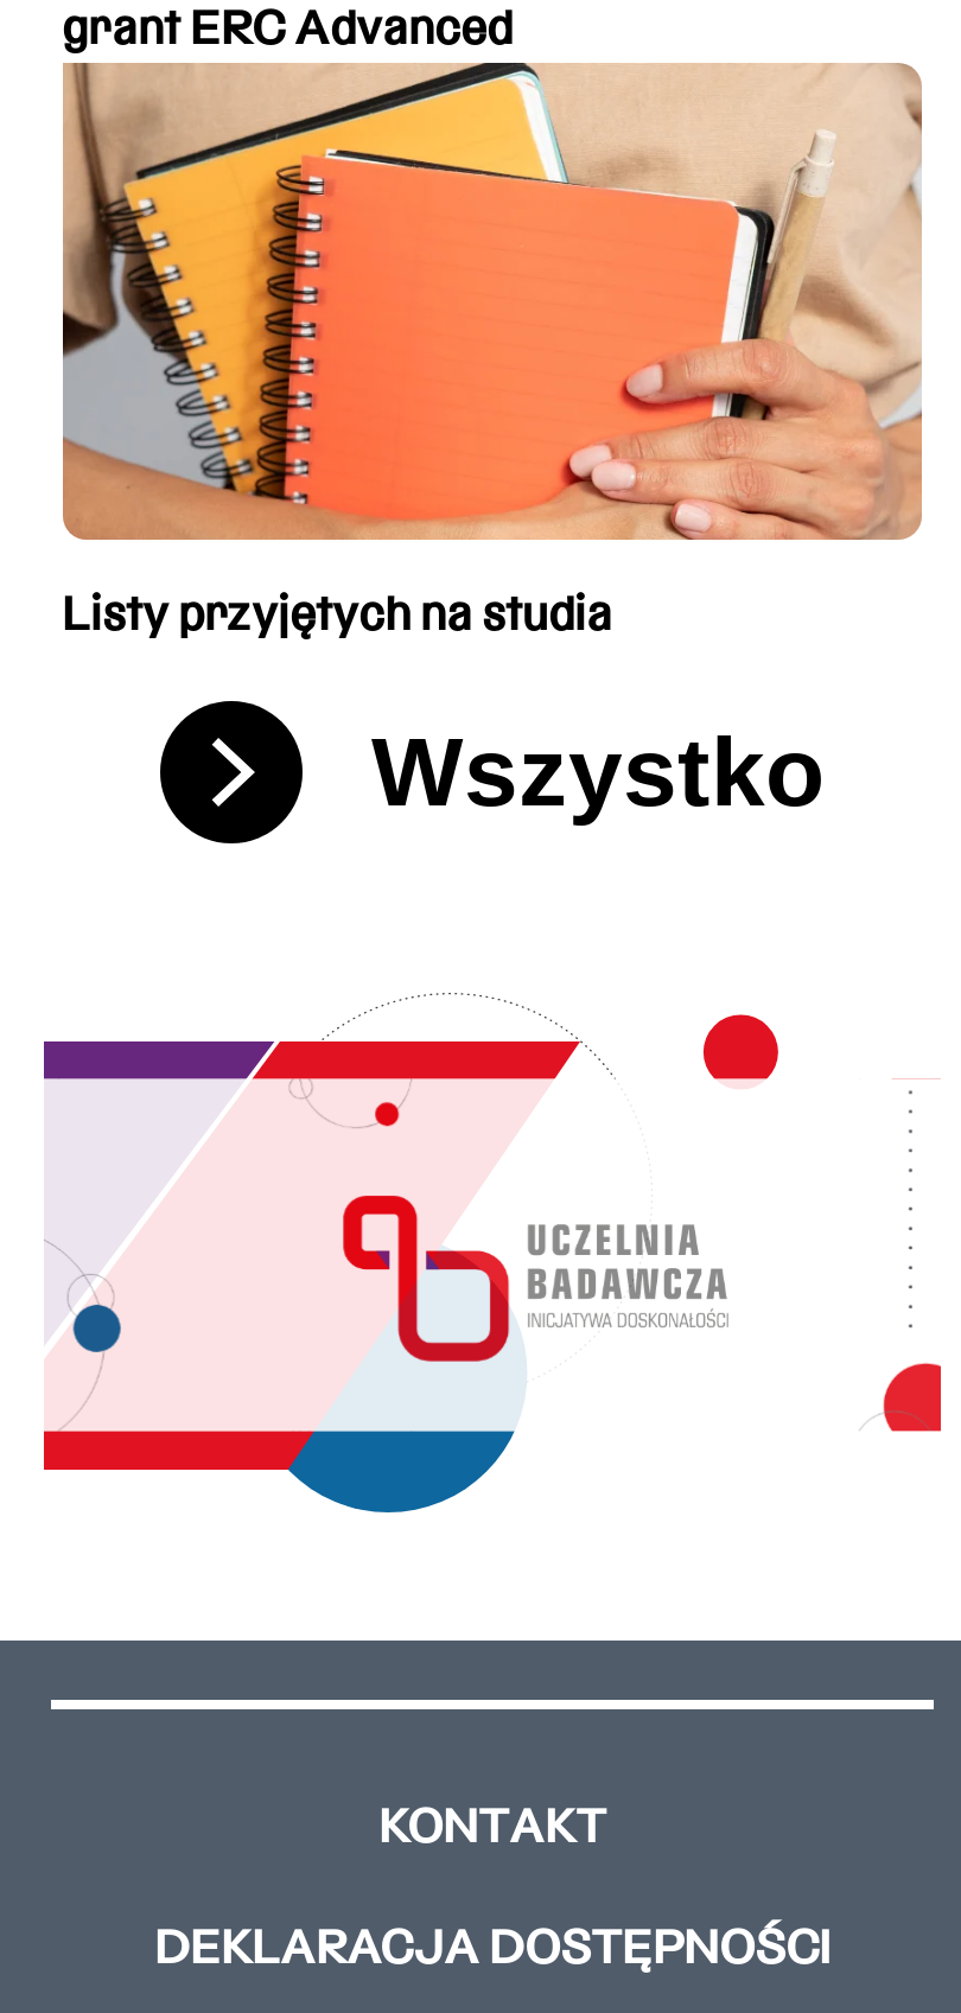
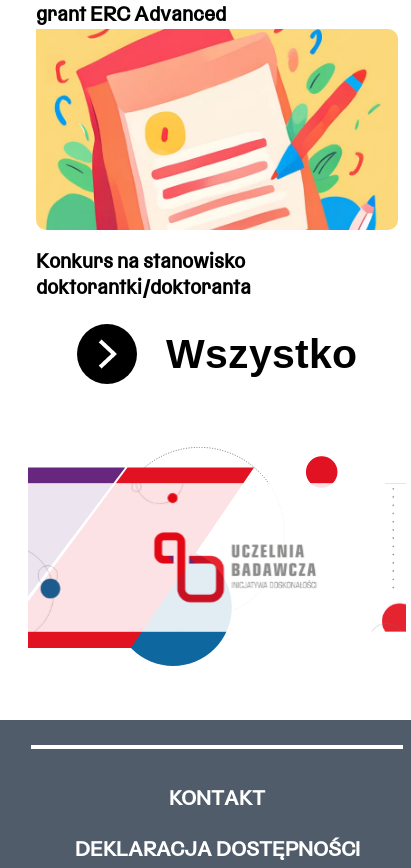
[61,60,924,638] [image] | Listy przyjętych na studia -> [35,28,398,297] [image] | Konkurs na stanowisko | doktorantki/doktoranta

